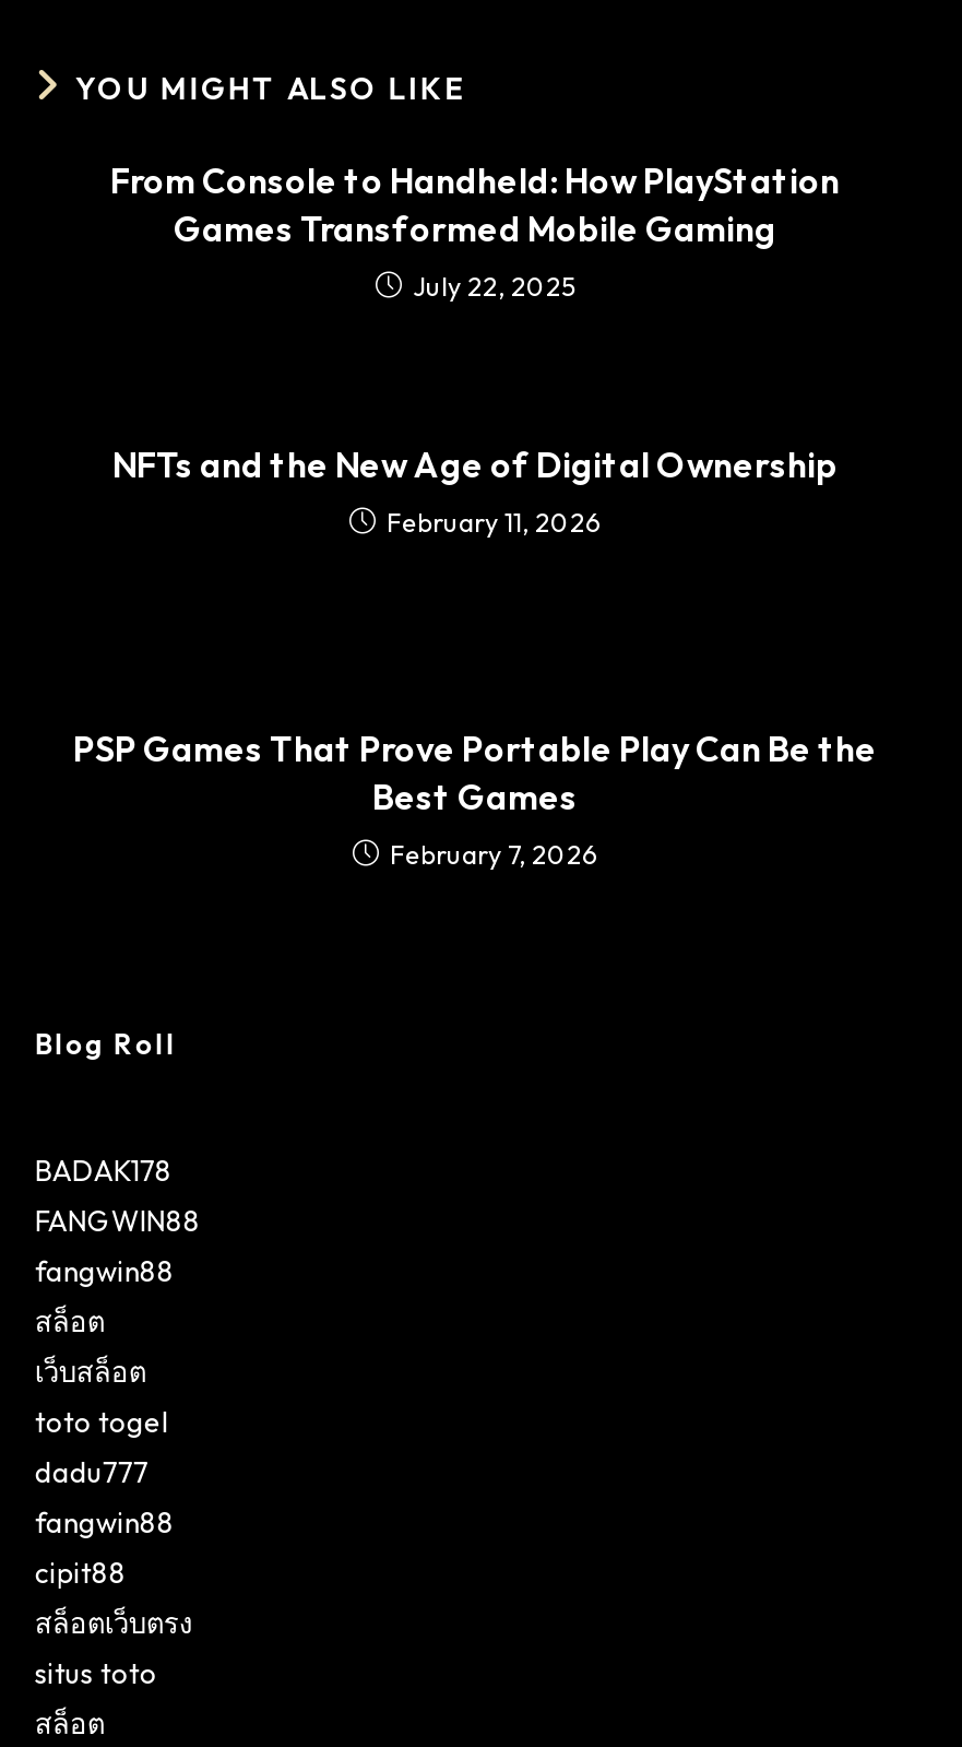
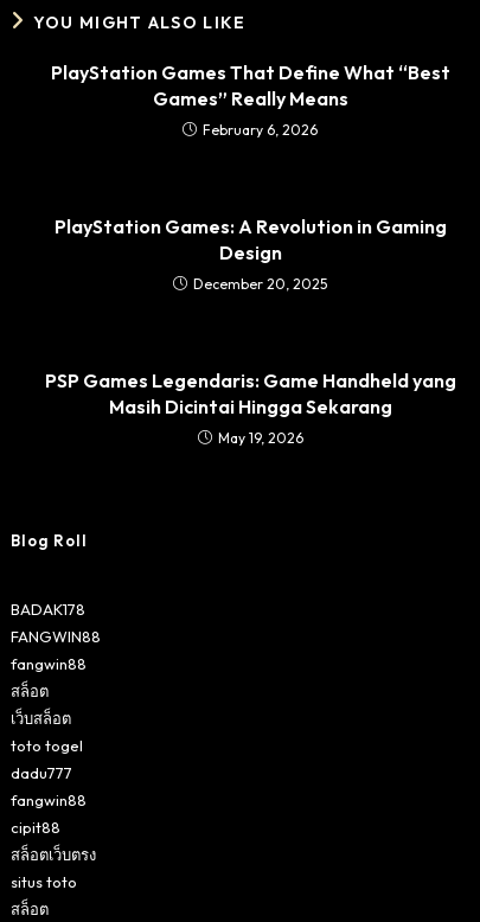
[110,158,840,302] From Console to Handheld: How PlayStation | Games Transformed Mobile Gaming | July 22, 2025 -> [50,60,450,138] PlayStation Games That Define What “Best | Games” Really Means | February 6, 2026
[112,442,838,538] NFTs and the New Age of Digital Ownership | February 11, 2026 -> [54,214,446,292] PlayStation Games: A Revolution in Gaming | Design | December 20, 2025
[73,726,877,870] PSP Games That Prove Portable Play Can Be the | Best Games | February 7, 2026 -> [44,368,456,446] PSP Games Legendaris: Game Handheld yang | Masih Dicintai Hingga Sekarang | May 19, 2026

